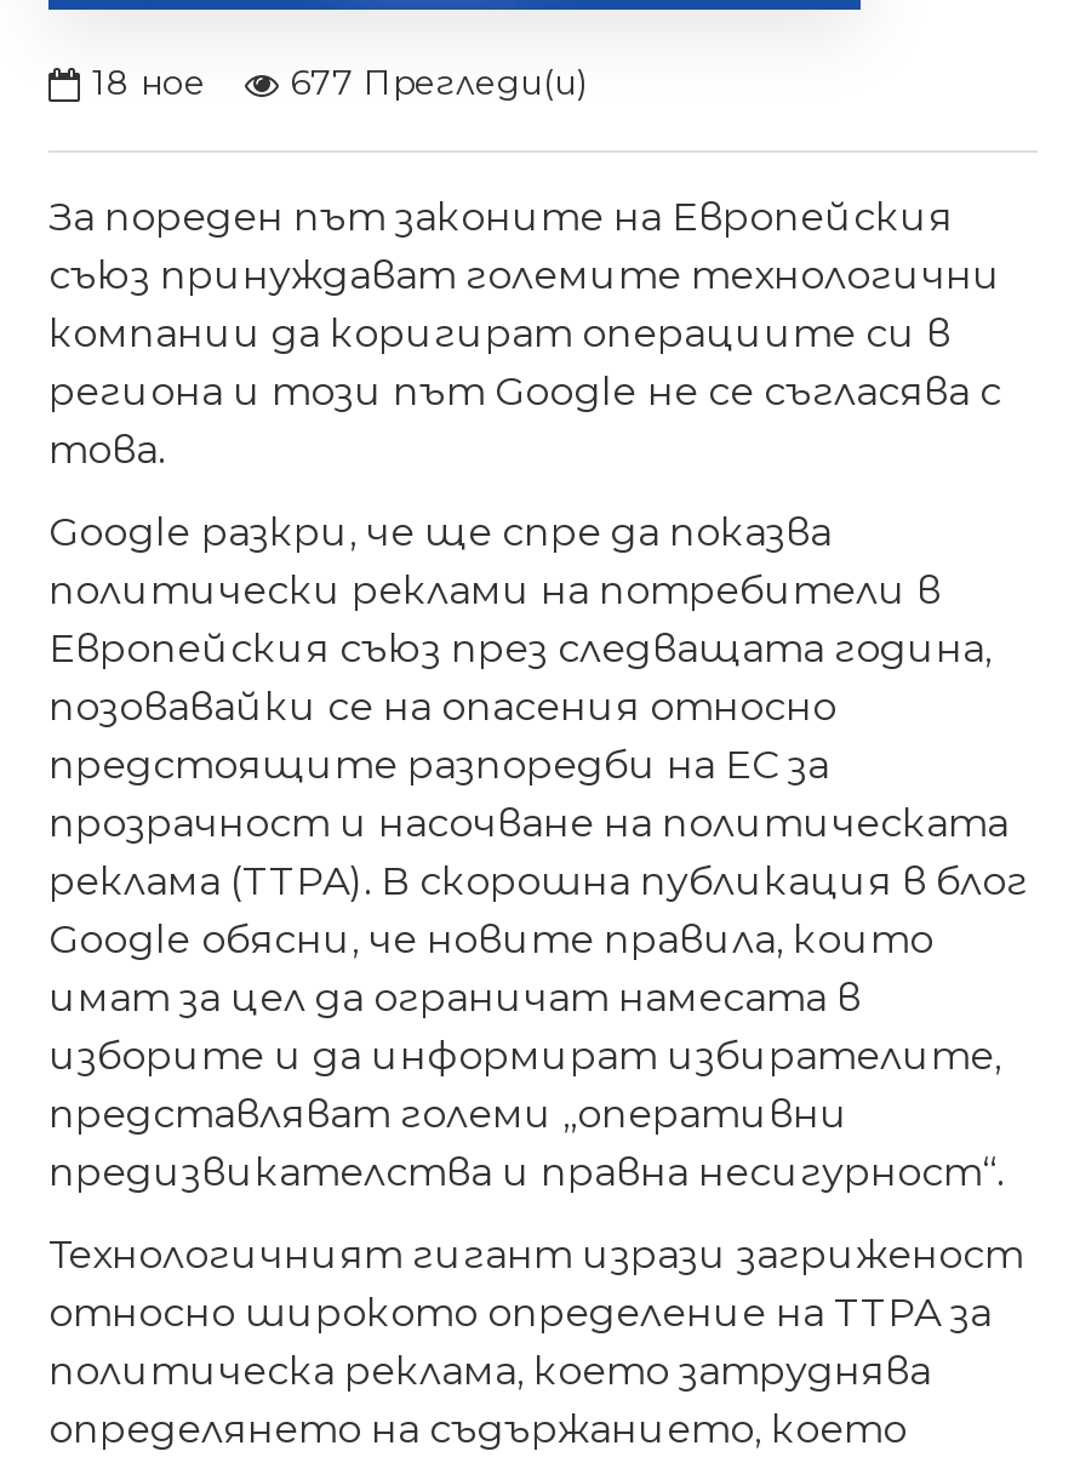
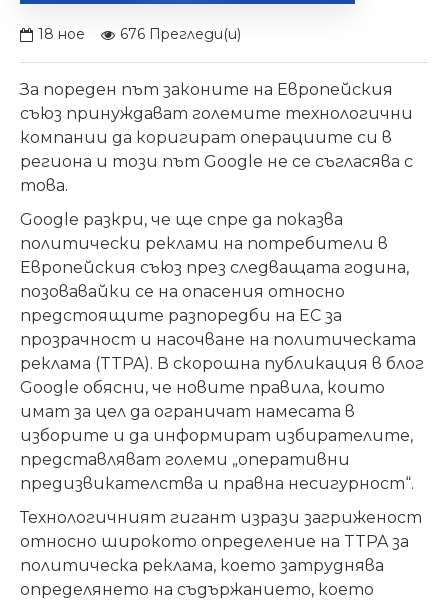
[92,61,587,104] 18 ное 677 Прегледи(и) -> [38,25,241,43] 18 ное 676 Прегледи(и)

